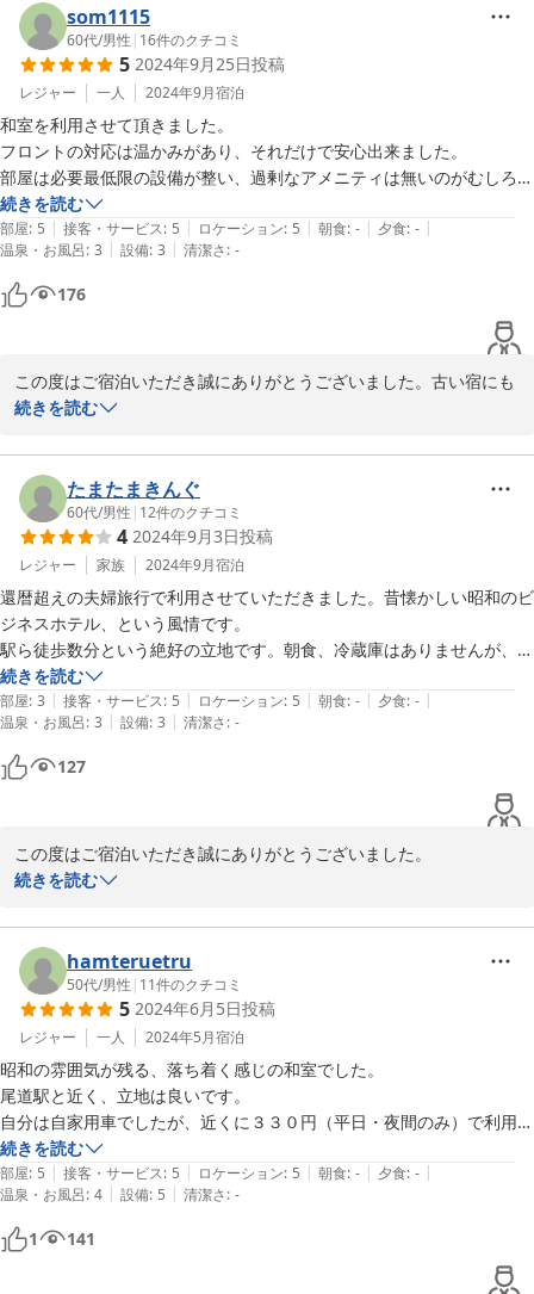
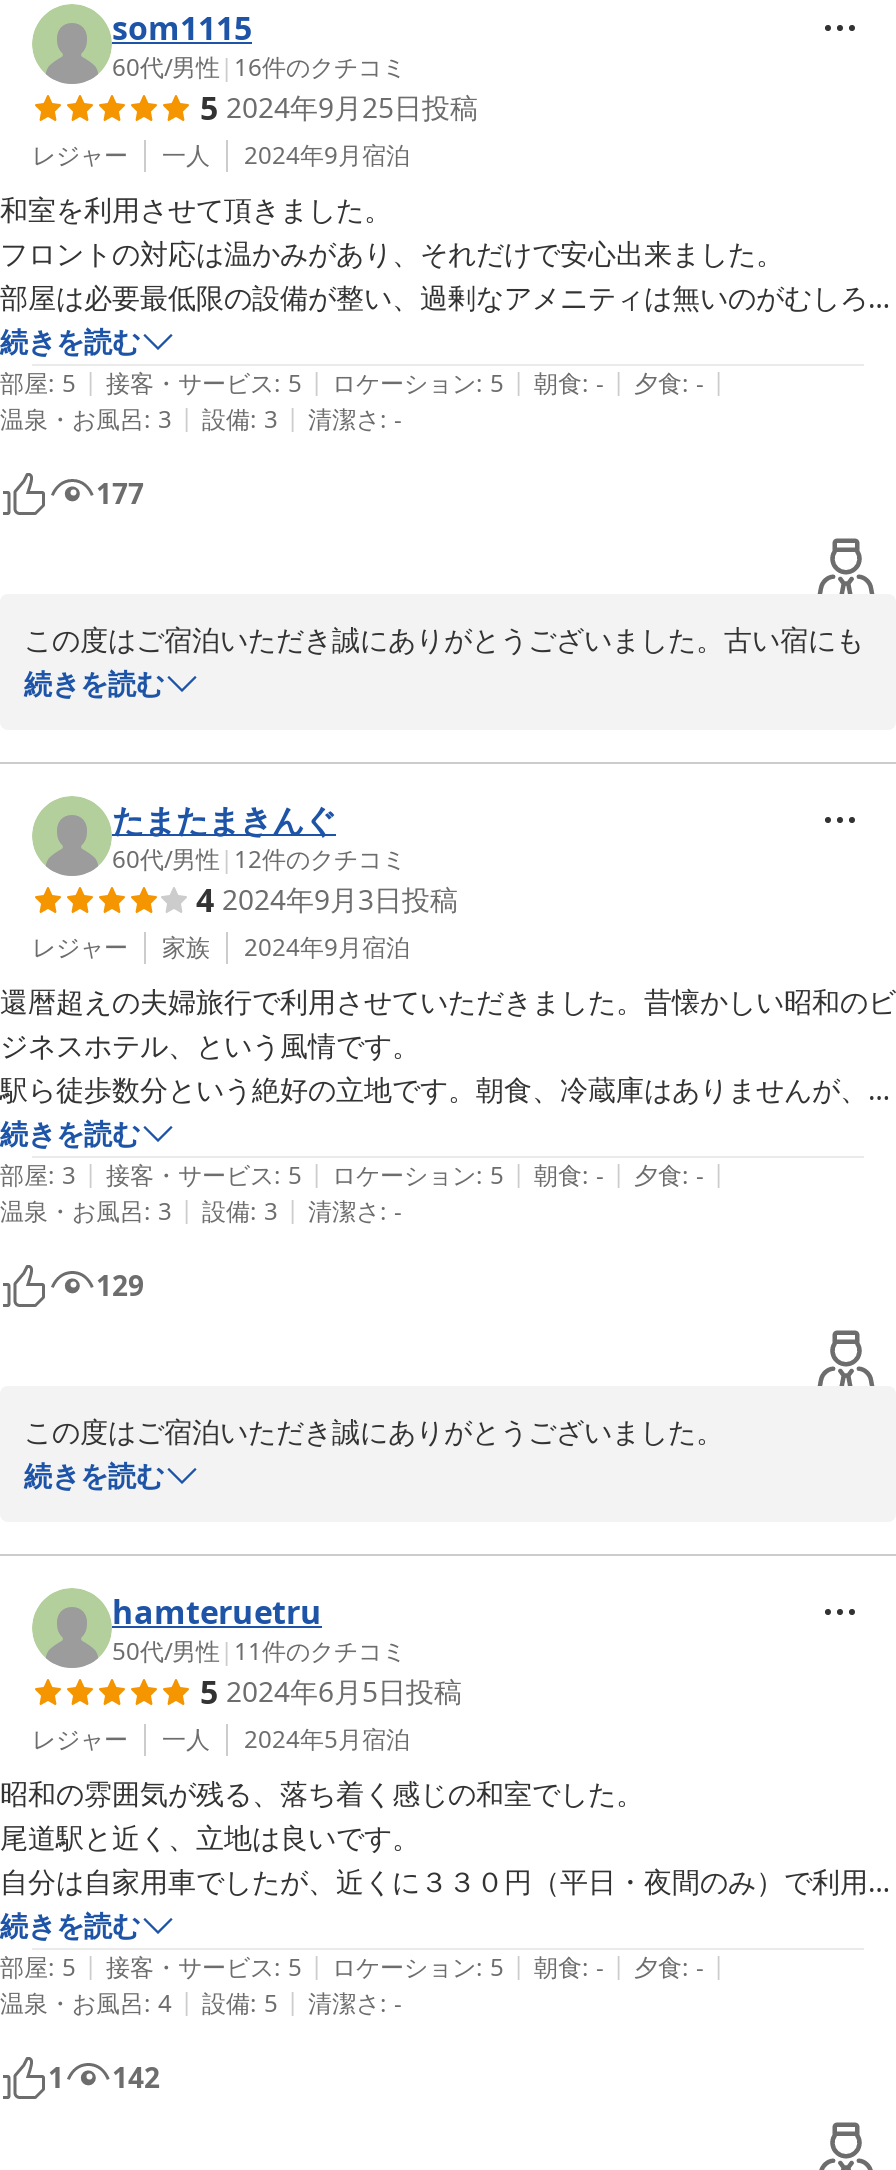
[57,283,86,305] 176 -> [96,474,144,512] 177
[57,755,86,778] 127 -> [96,1266,144,1304] 129
[29,1227,95,1250] 1 141 -> [48,2058,160,2096] 1 142

